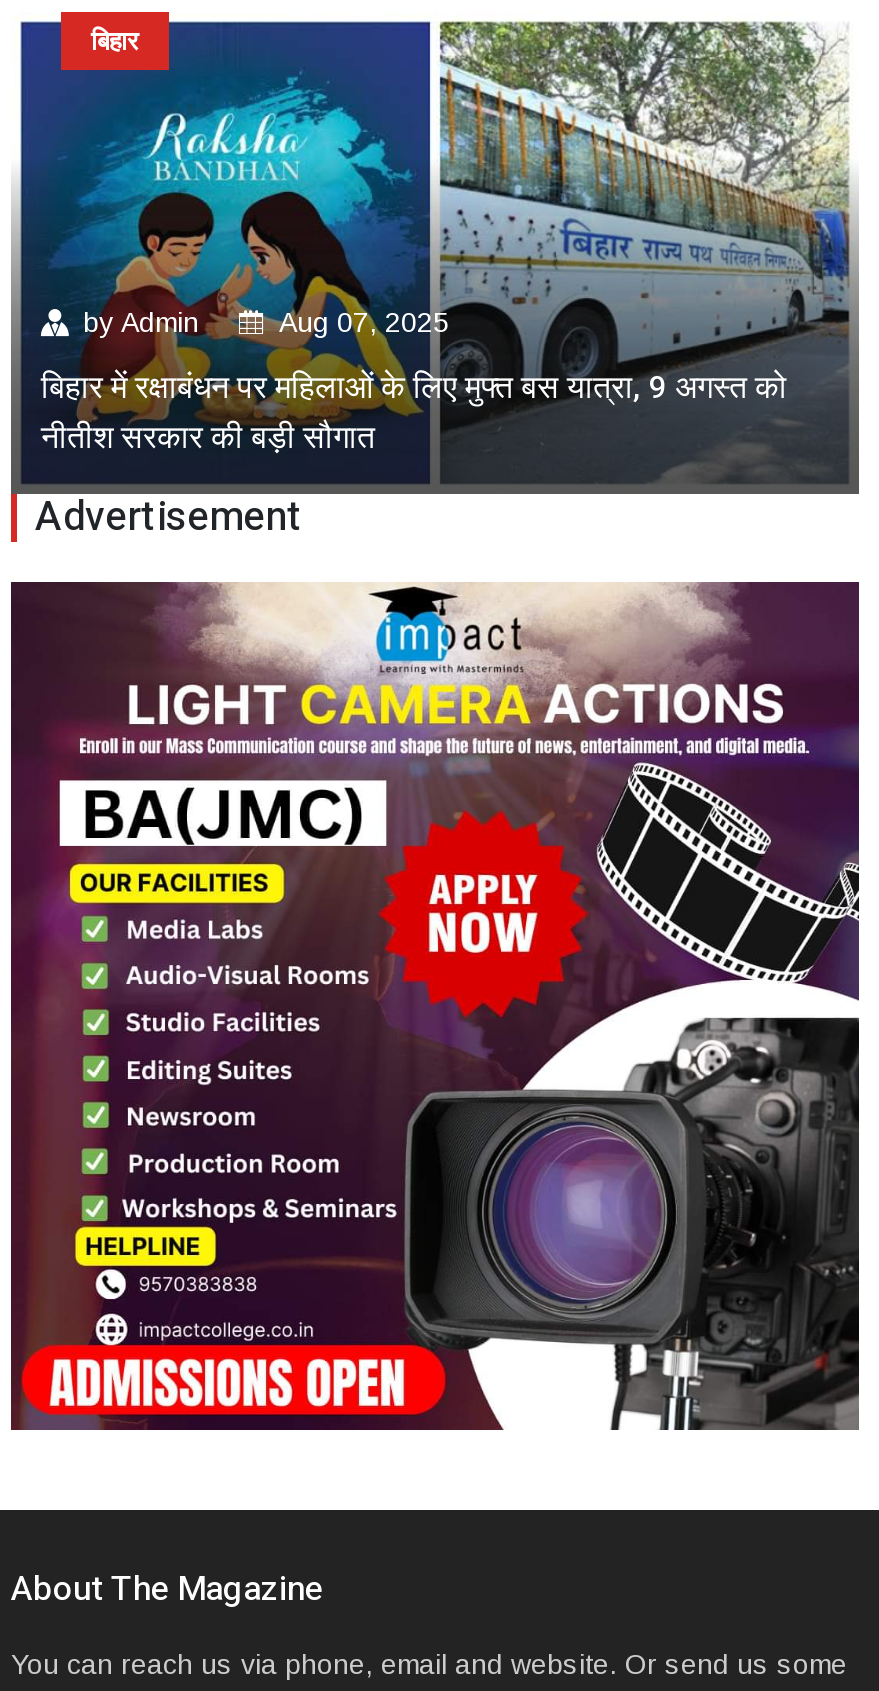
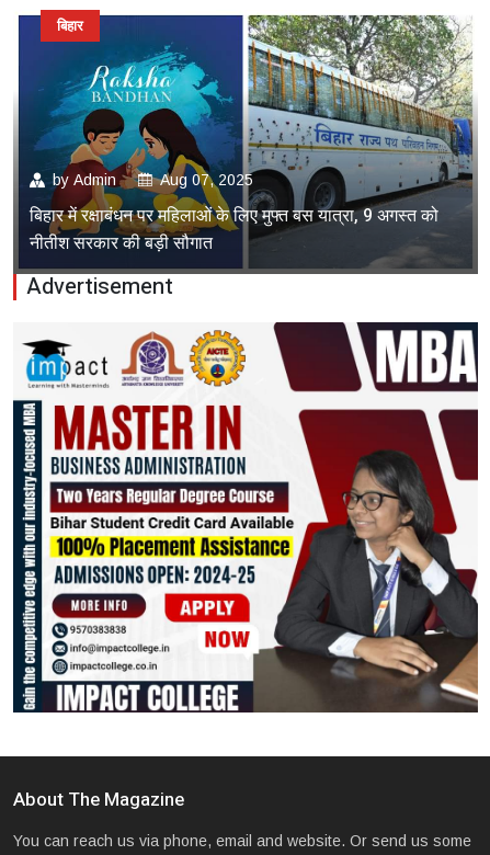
[9,580,861,1432] [image] -> [12,321,479,714] [image]

